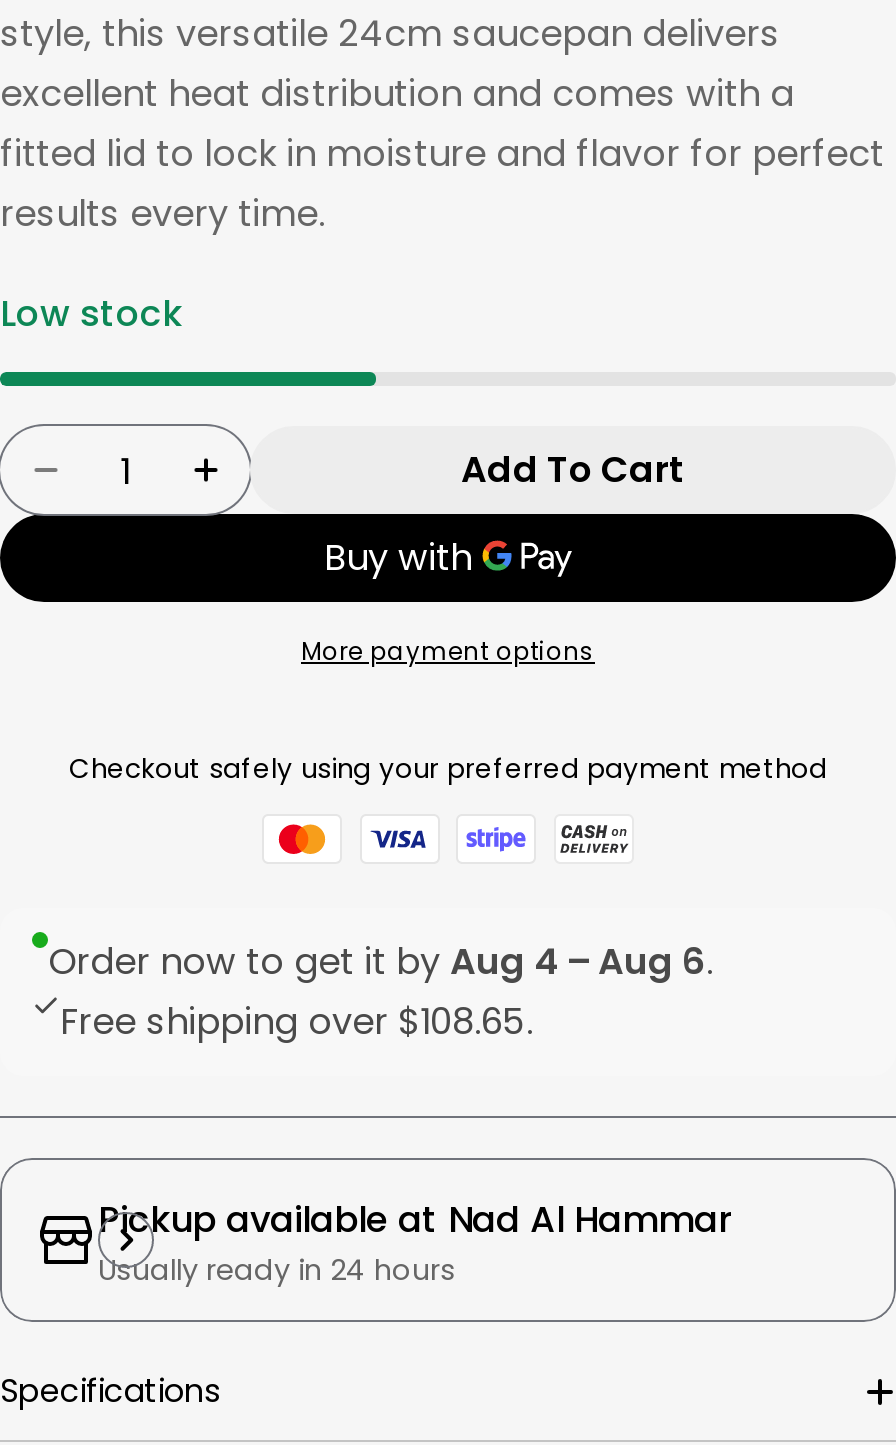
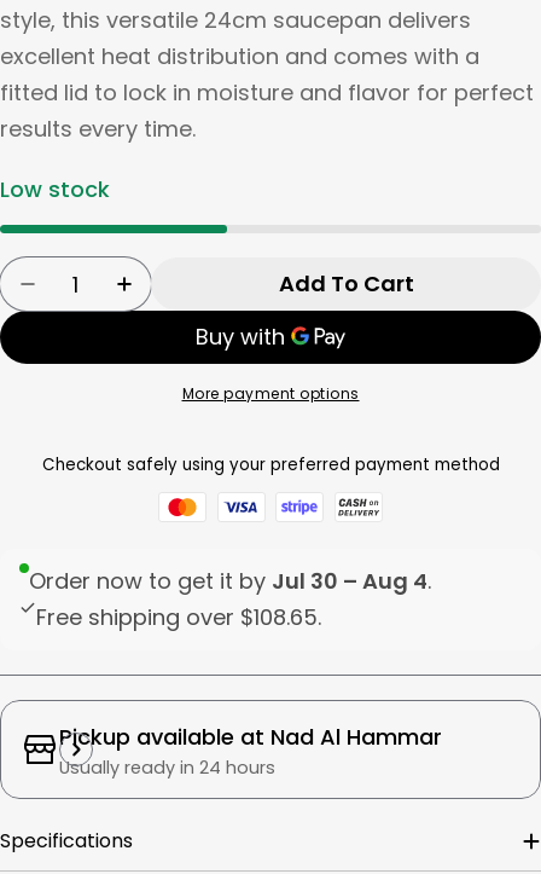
[48,937,712,987] Order now to get it by Aug 4 – Aug 6. -> [29,566,431,596] Order now to get it by Jul 30 – Aug 4.

